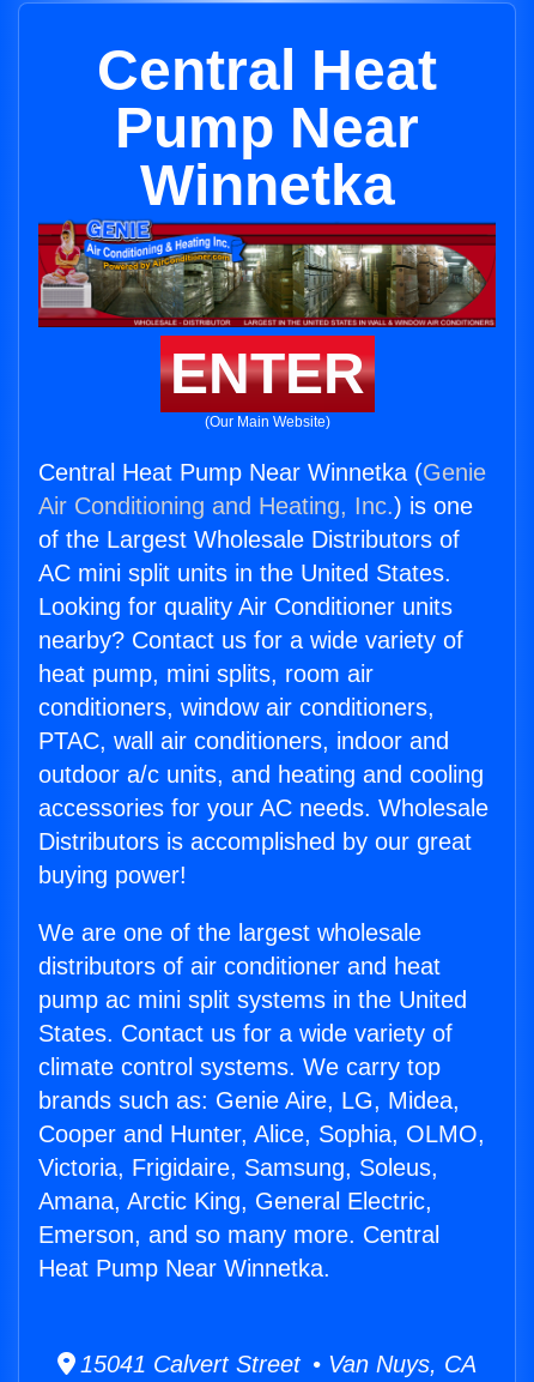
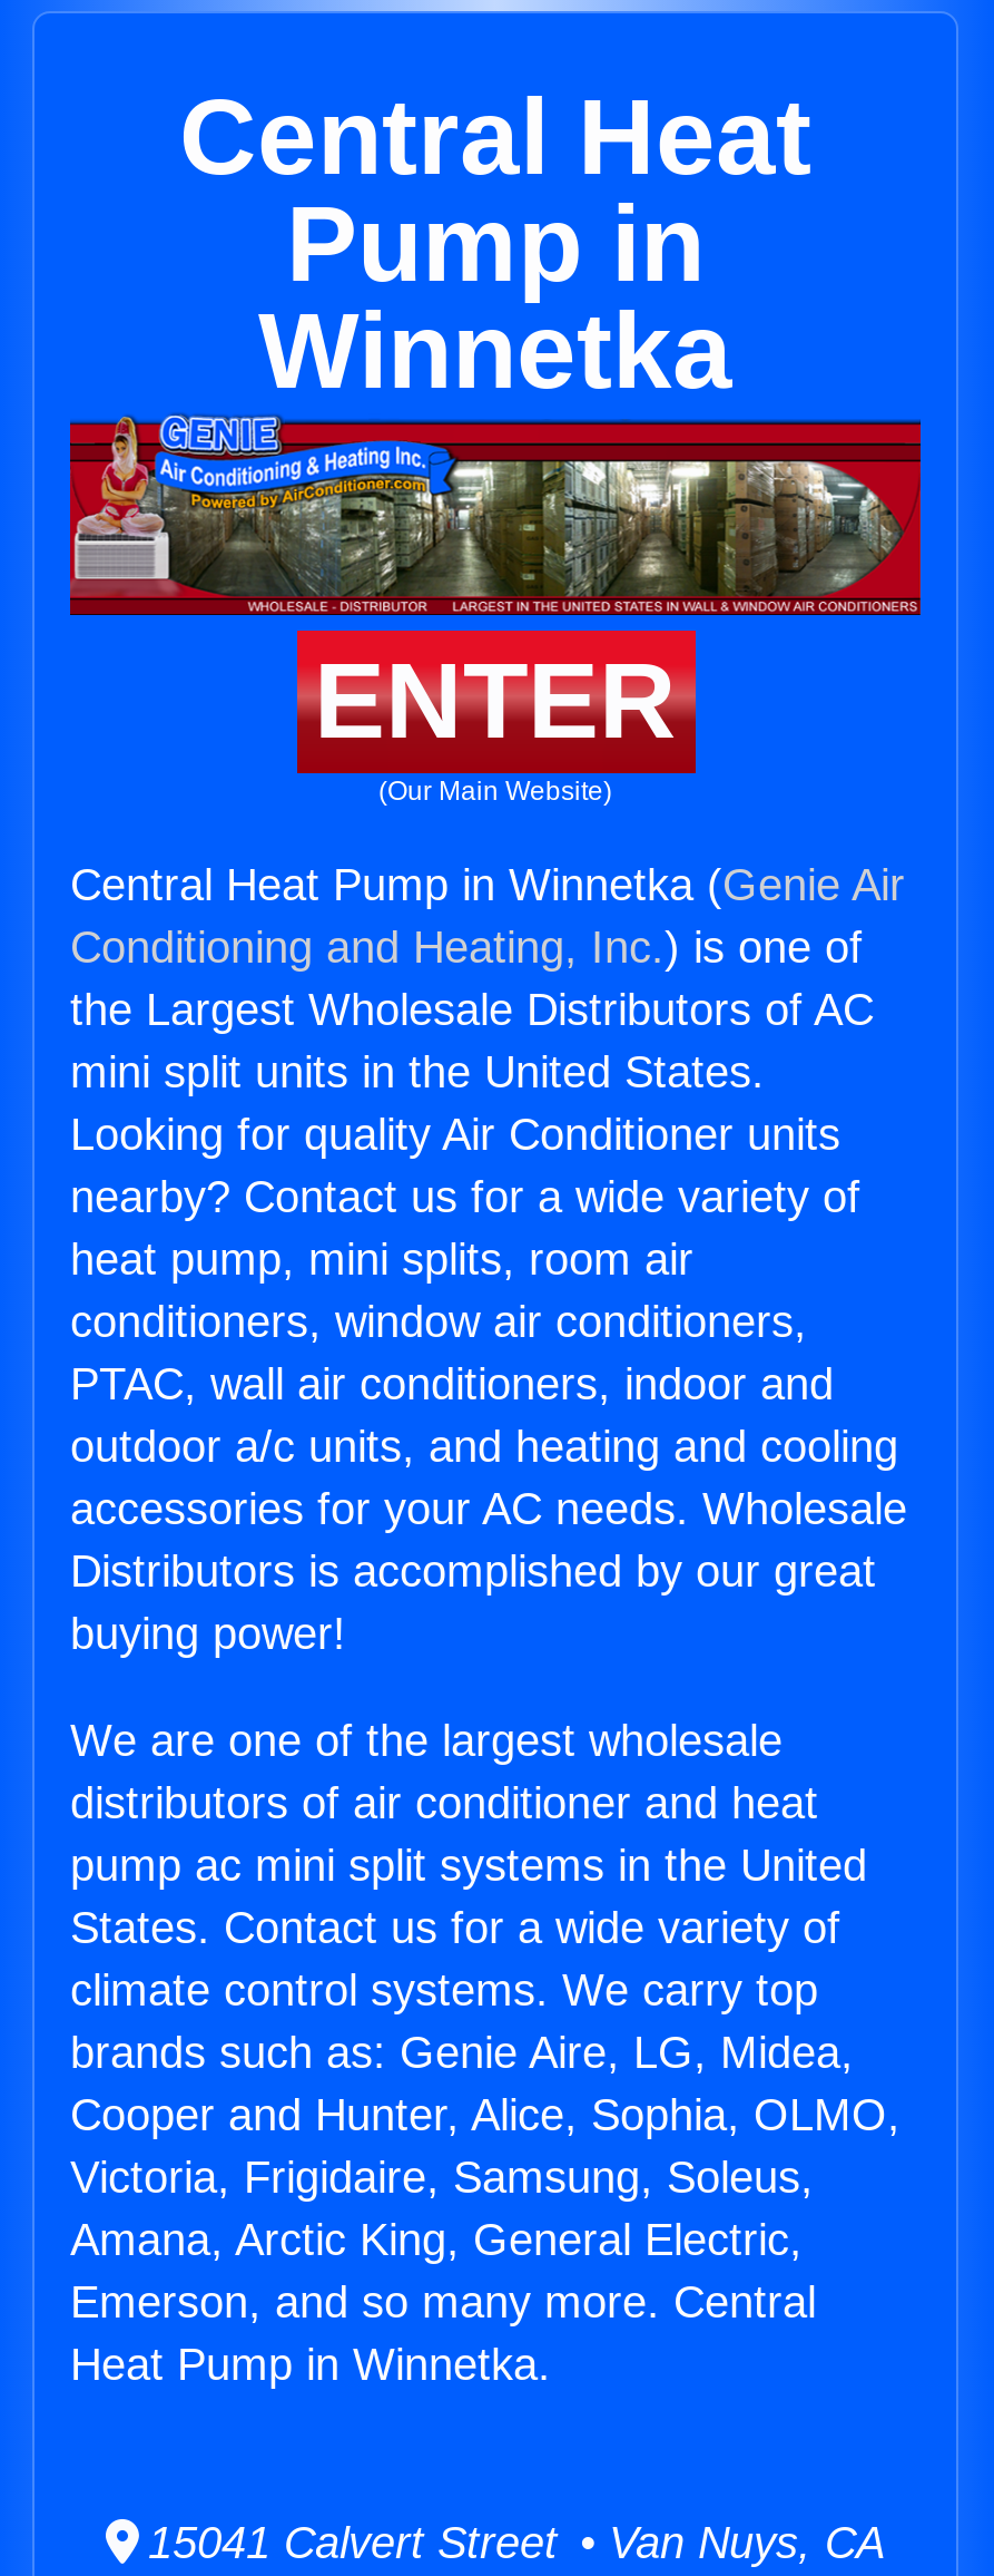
[115,96,419,159] Pump Near -> [286,185,705,303] Pump in
[38,459,486,586] Central Heat Pump Near Winnetka (Genie | Air Conditioning and Heating, Inc.) is one | of the Largest Wholesale Distributors of | AC mini split units in the United States. -> [70,860,905,1097] Central Heat Pump in Winnetka (Genie Air | Conditioning and Heating, Inc.) is one of | the Largest Wholesale Distributors of AC | mini split units in the United States.
[38,1255,330,1281] Heat Pump Near Winnetka. -> [70,2340,551,2389] Heat Pump in Winnetka.

